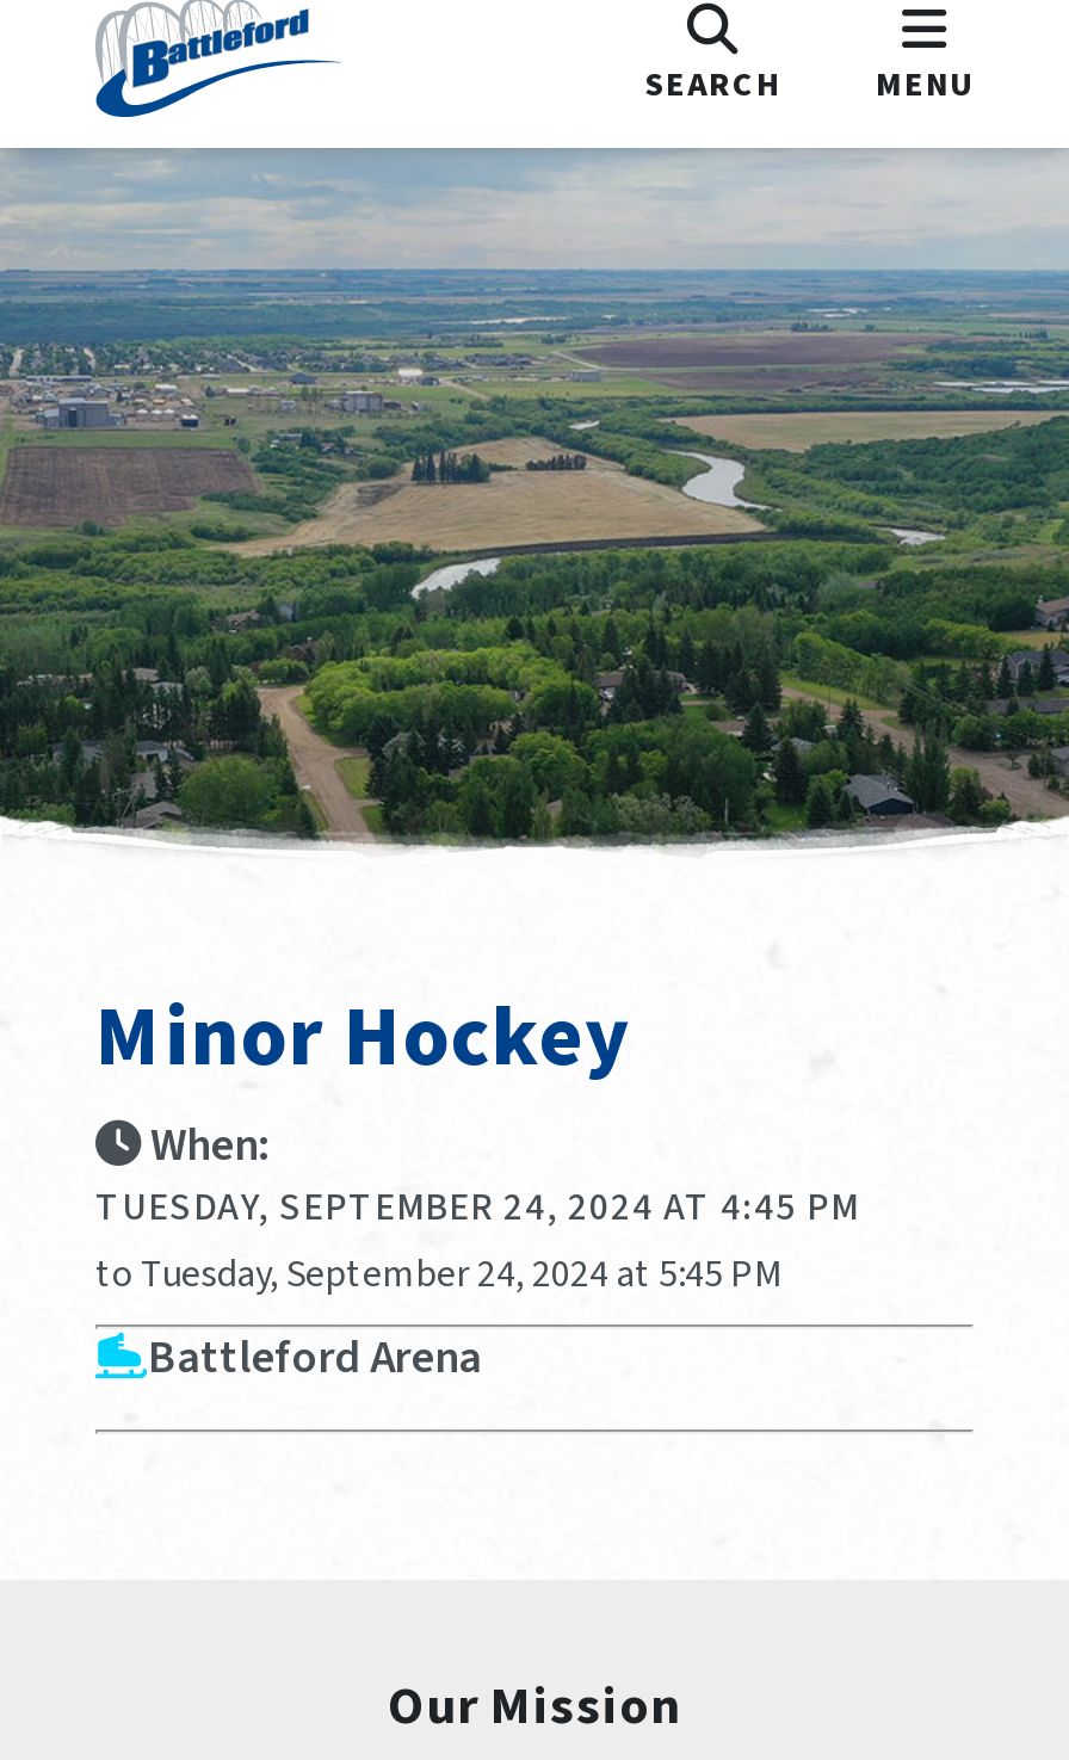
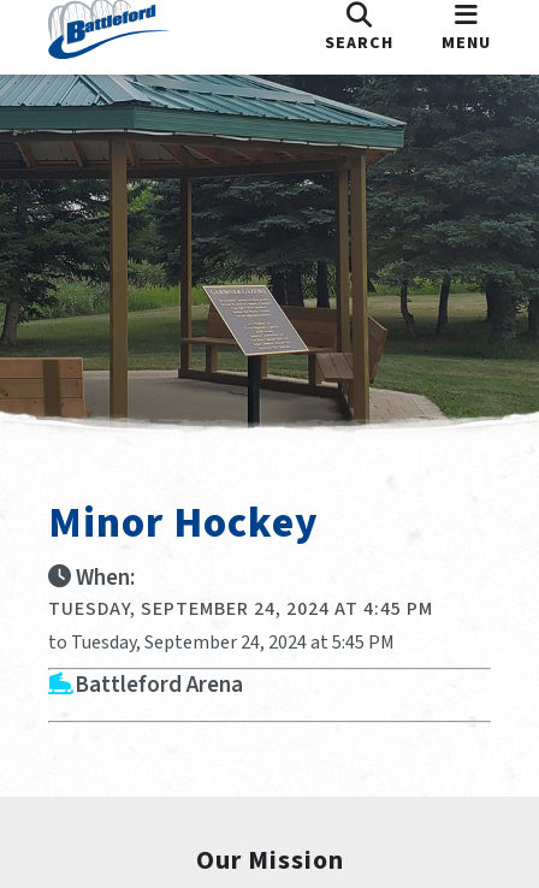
[7,148,1062,847] [image] -> [4,75,535,427] [image]

